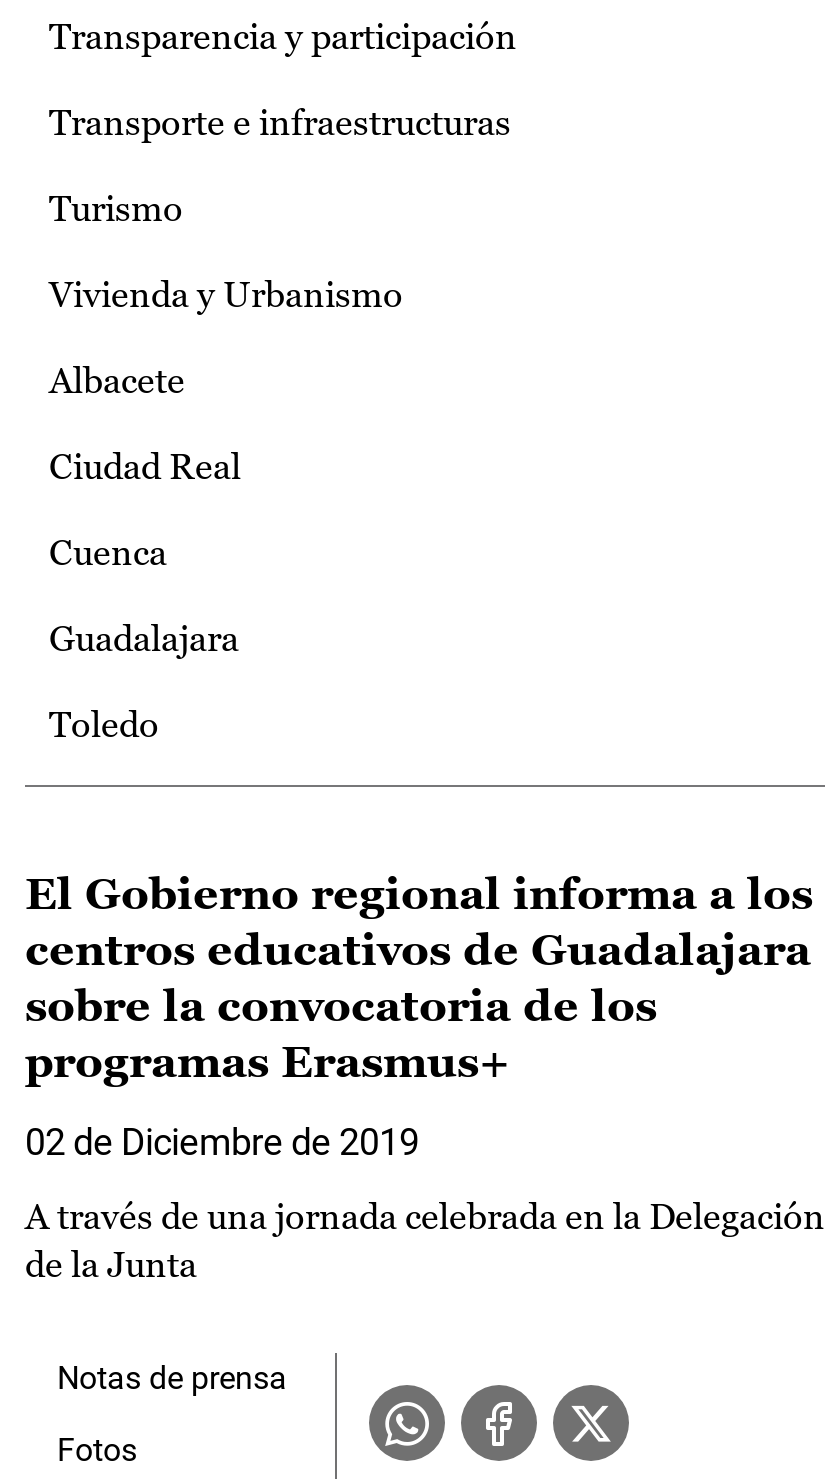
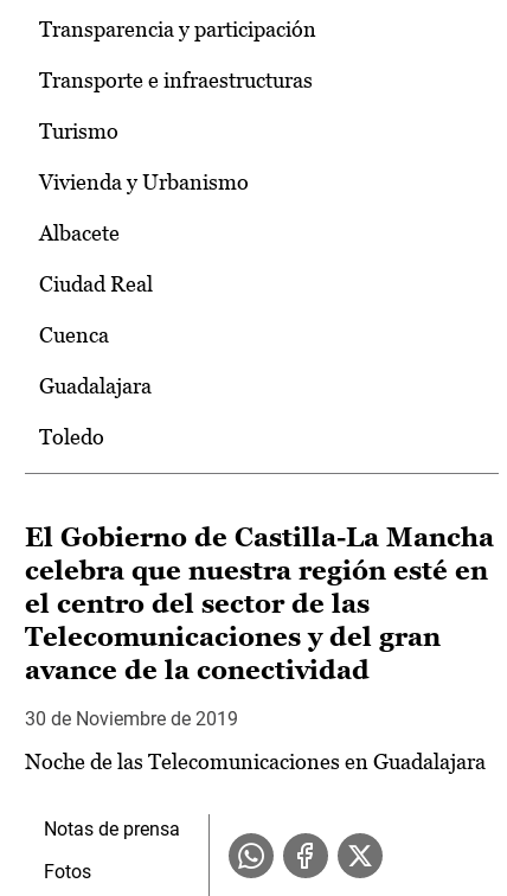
[25,869,813,1087] El Gobierno regional informa a los | centros educativos de Guadalajara | sobre la convocatoria de los | programas Erasmus+ -> [25,523,494,685] El Gobierno de Castilla-La Mancha | celebra que nuestra región esté en | el centro del sector de las | Telecomunicaciones y del gran | avance de la conectividad
[25,1121,419,1163] 02 de Diciembre de 2019 -> [25,708,238,730] 30 de Noviembre de 2019
[25,1195,825,1285] A través de una jornada celebrada en la Delegación | de la Junta -> [25,749,486,774] Noche de las Telecomunicaciones en Guadalajara

